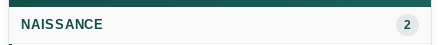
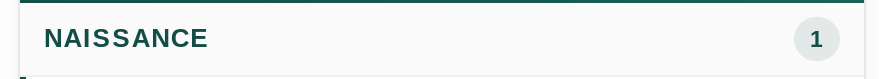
[404,19,411,31] 2 -> [810,26,824,50] 1

